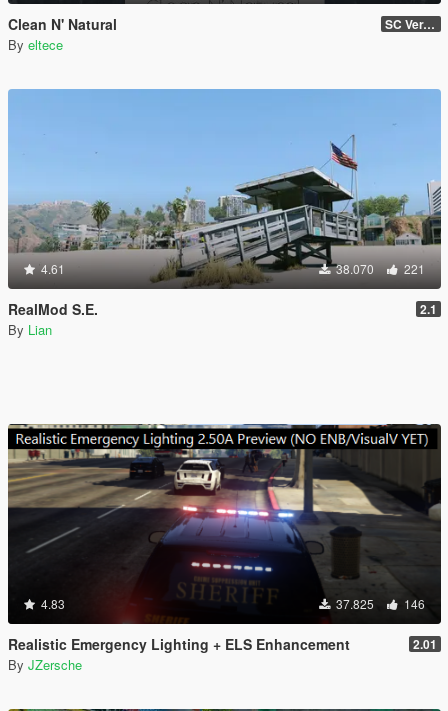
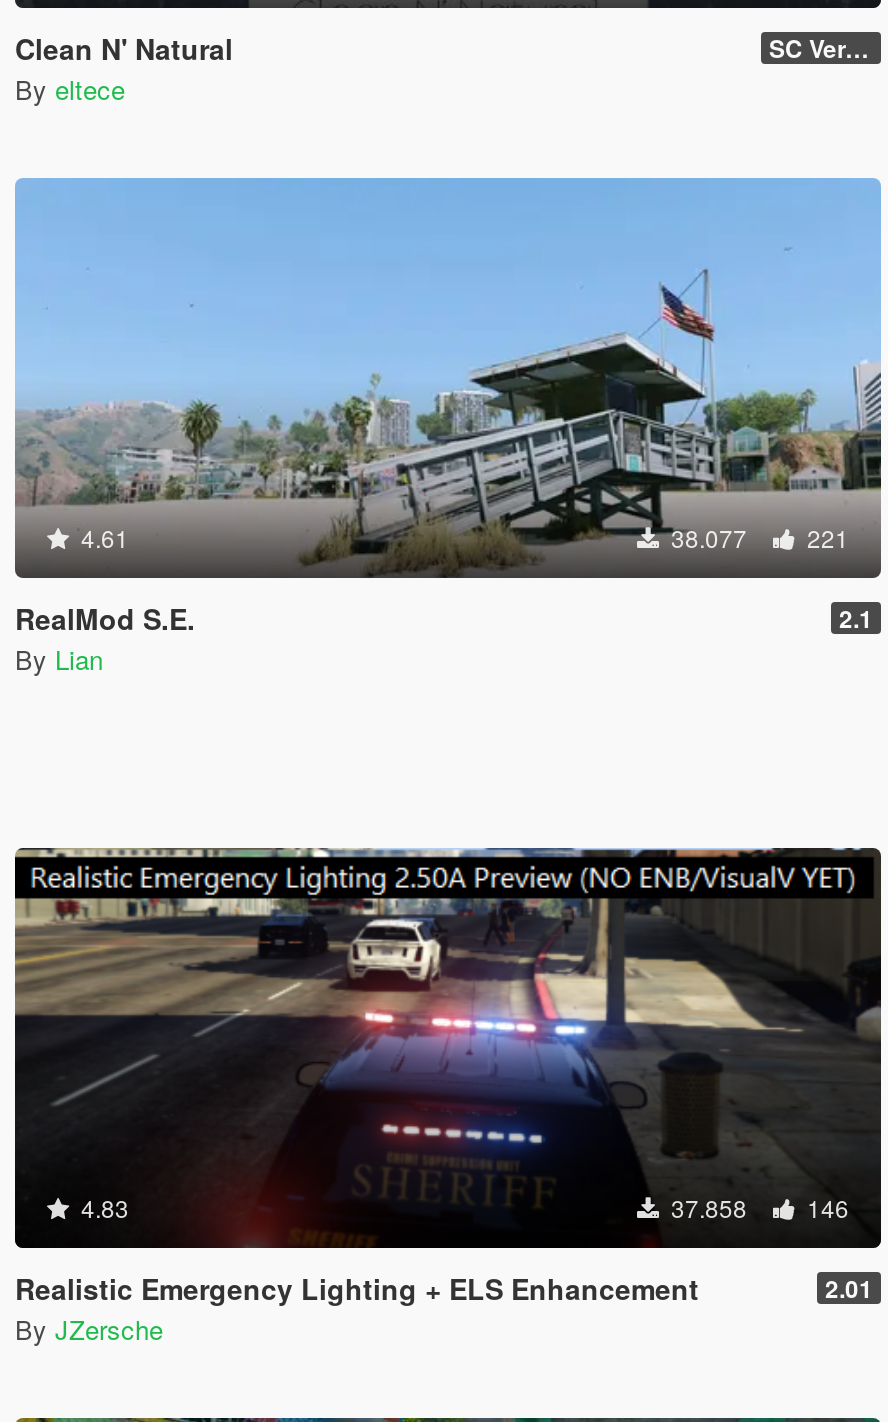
[333,260,425,277] 38.070 221 -> [665,520,849,554] 38.077 221
[333,595,425,612] 37.825 146 -> [665,1190,849,1224] 37.858 146

